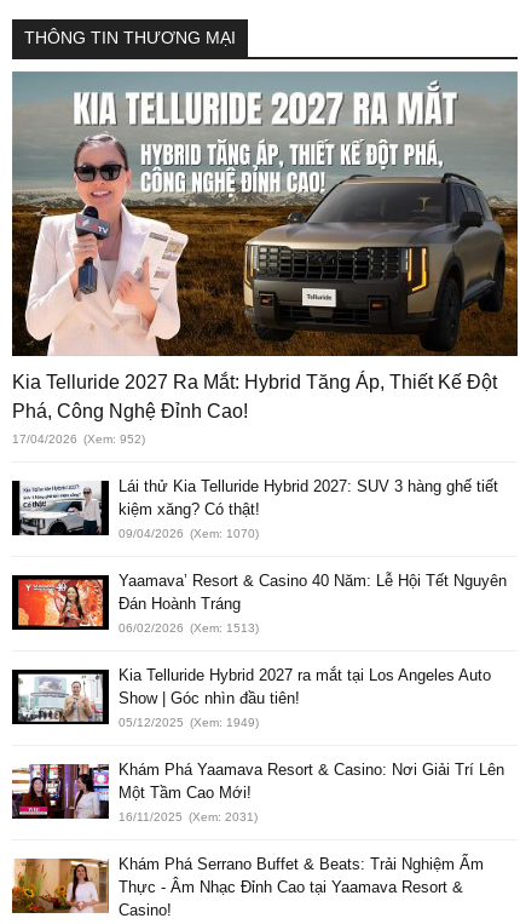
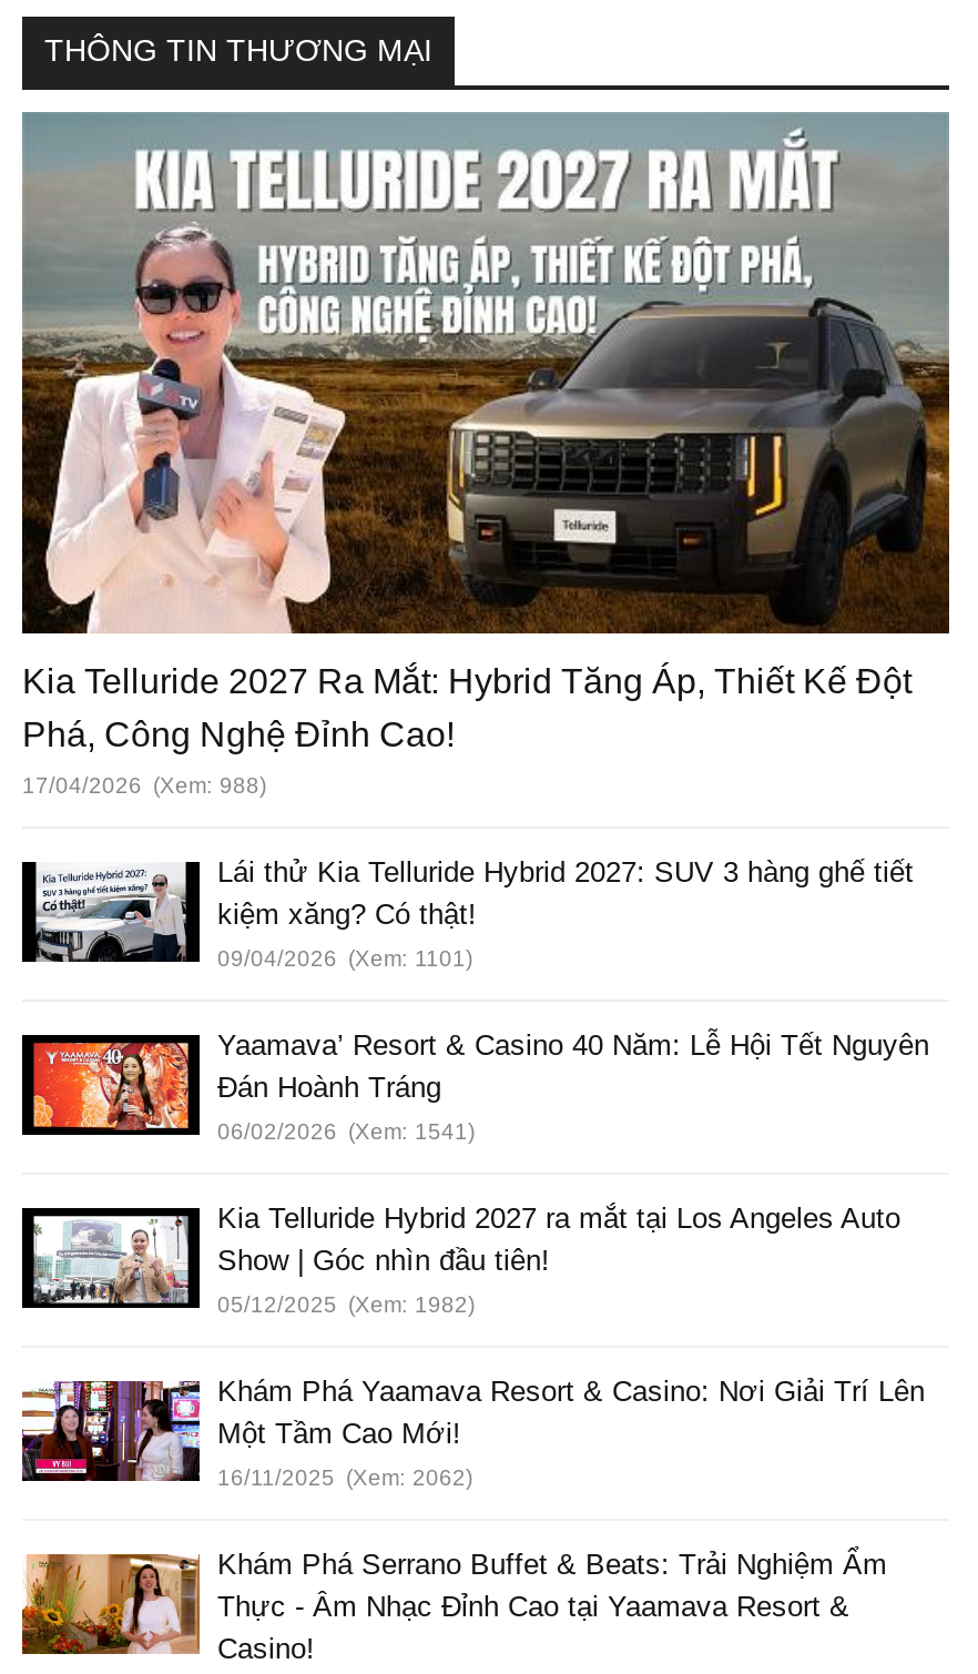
[12,432,145,445] 17/04/2026 (Xem: 952) -> [22,773,266,797] 17/04/2026 (Xem: 988)
[119,526,259,540] 09/04/2026 (Xem: 1070) -> [217,946,472,970] 09/04/2026 (Xem: 1101)
[119,621,259,634] 06/02/2026 (Xem: 1513) -> [217,1119,475,1143] 06/02/2026 (Xem: 1541)
[119,715,259,729] 05/12/2025 (Xem: 1949) -> [217,1292,475,1316] 05/12/2025 (Xem: 1982)
[119,810,258,823] 16/11/2025 (Xem: 2031) -> [217,1465,472,1489] 16/11/2025 (Xem: 2062)

